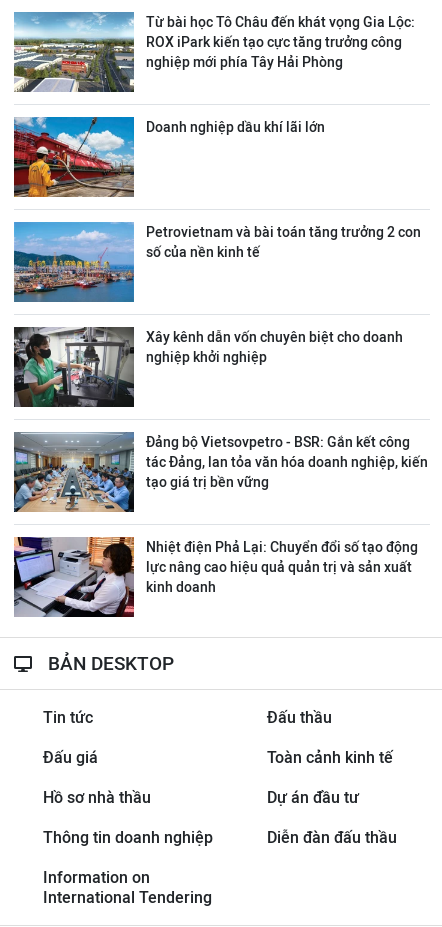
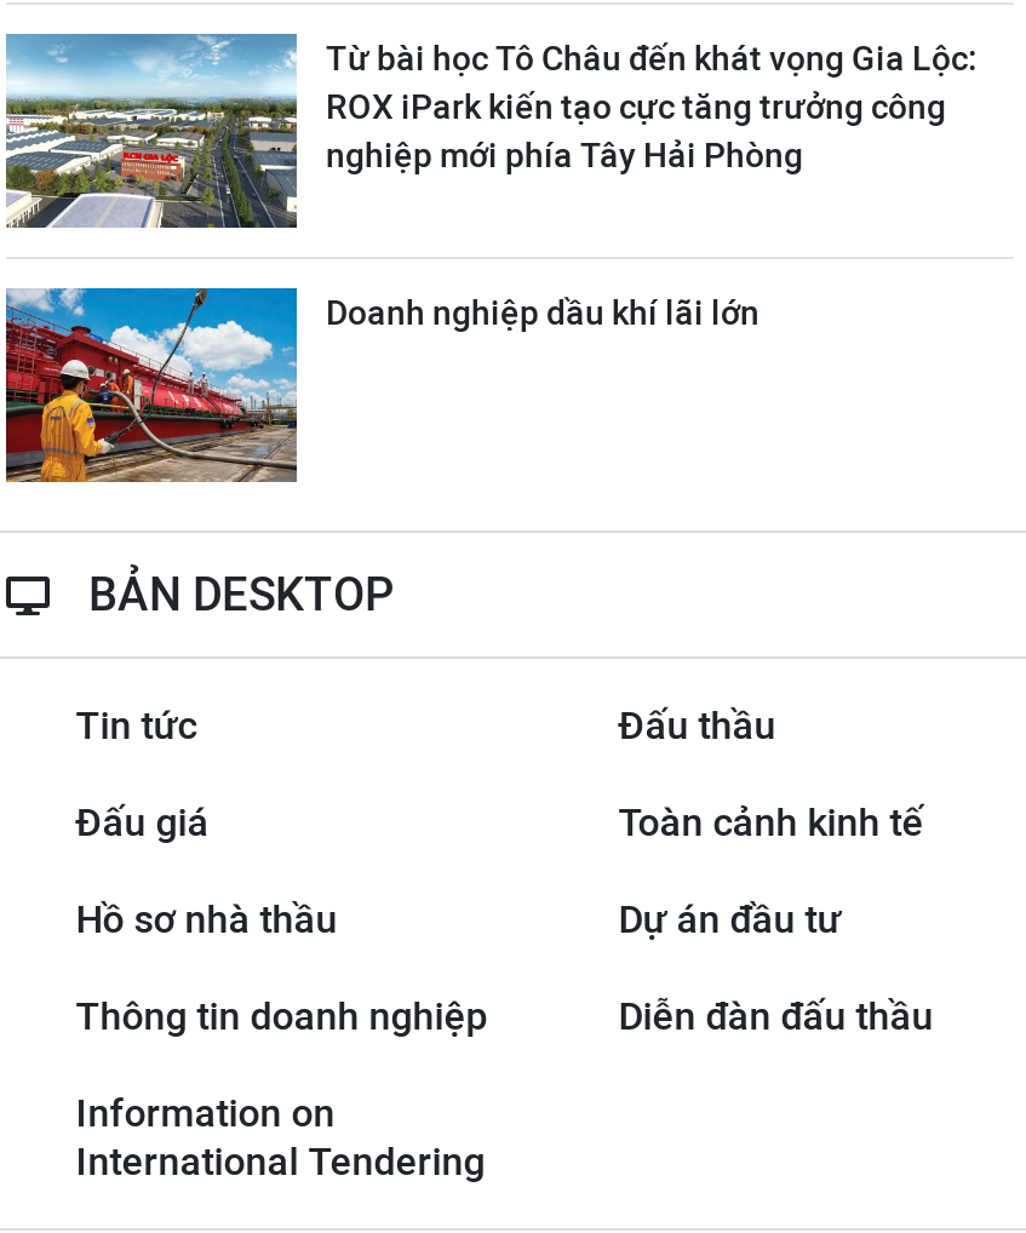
[13,221,421,303] [image] | Petrovietnam và bài toán tăng trưởng 2 con | số của nền kinh tế -> none
[13,326,403,408] [image] | Xây kênh dẫn vốn chuyên biệt cho doanh | nghiệp khởi nghiệp -> none
[13,432,428,512] [image] | Đảng bộ Vietsovpetro - BSR: Gắn kết công | tác Đảng, lan tỏa văn hóa doanh nghiệp, kiến | tạo giá trị bền vững -> none
[13,536,418,618] [image] | Nhiệt điện Phả Lại: Chuyển đổi số tạo động | lực nâng cao hiệu quả quản trị và sản xuất | kinh doanh -> none

